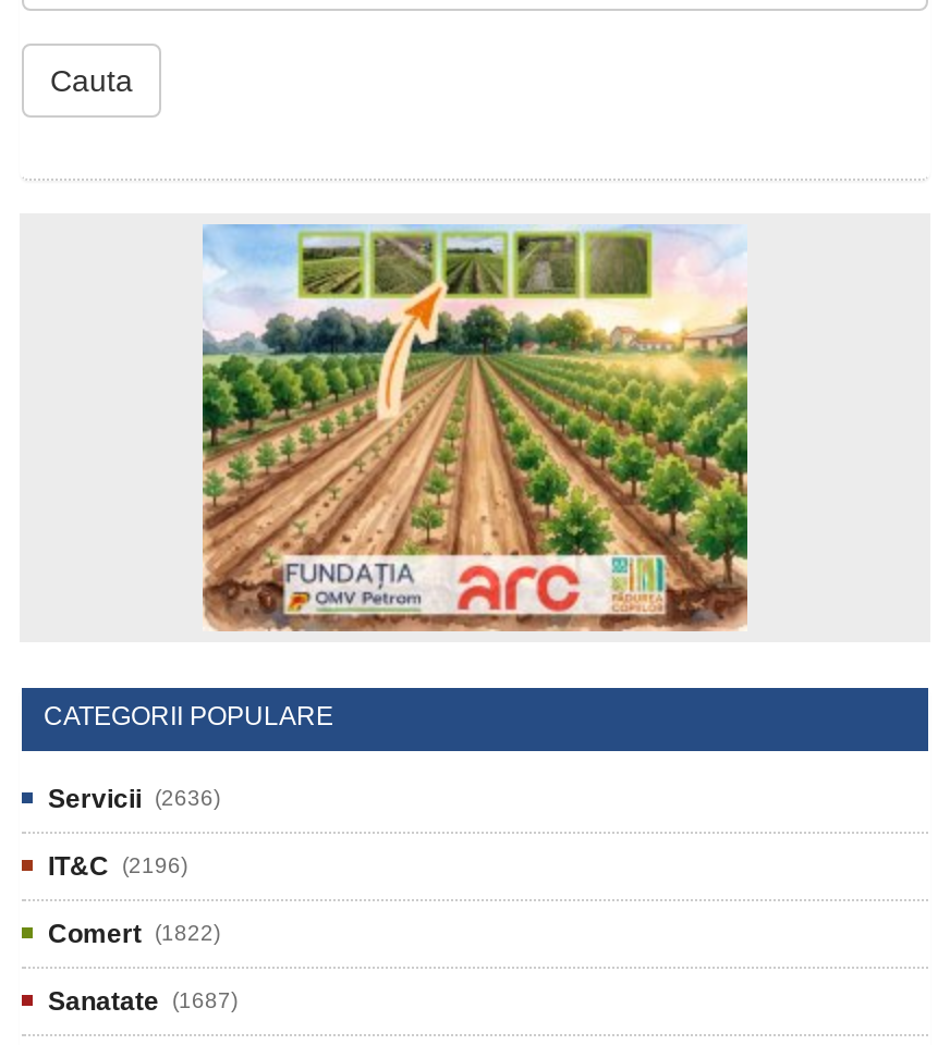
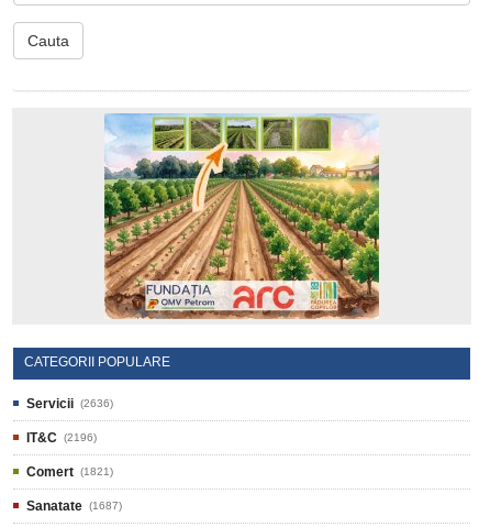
[48,919,220,949] Comert (1822) -> [26,464,113,480] Comert (1821)

